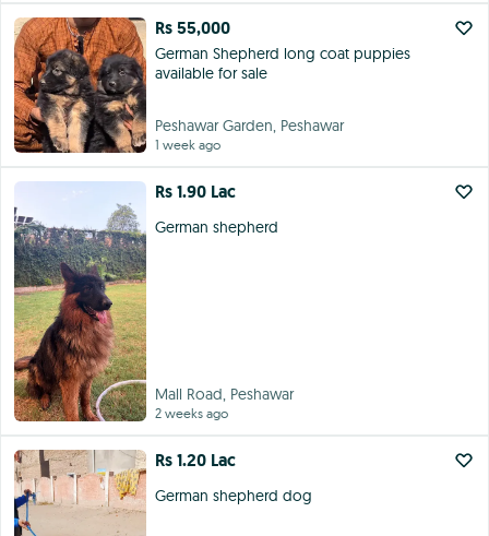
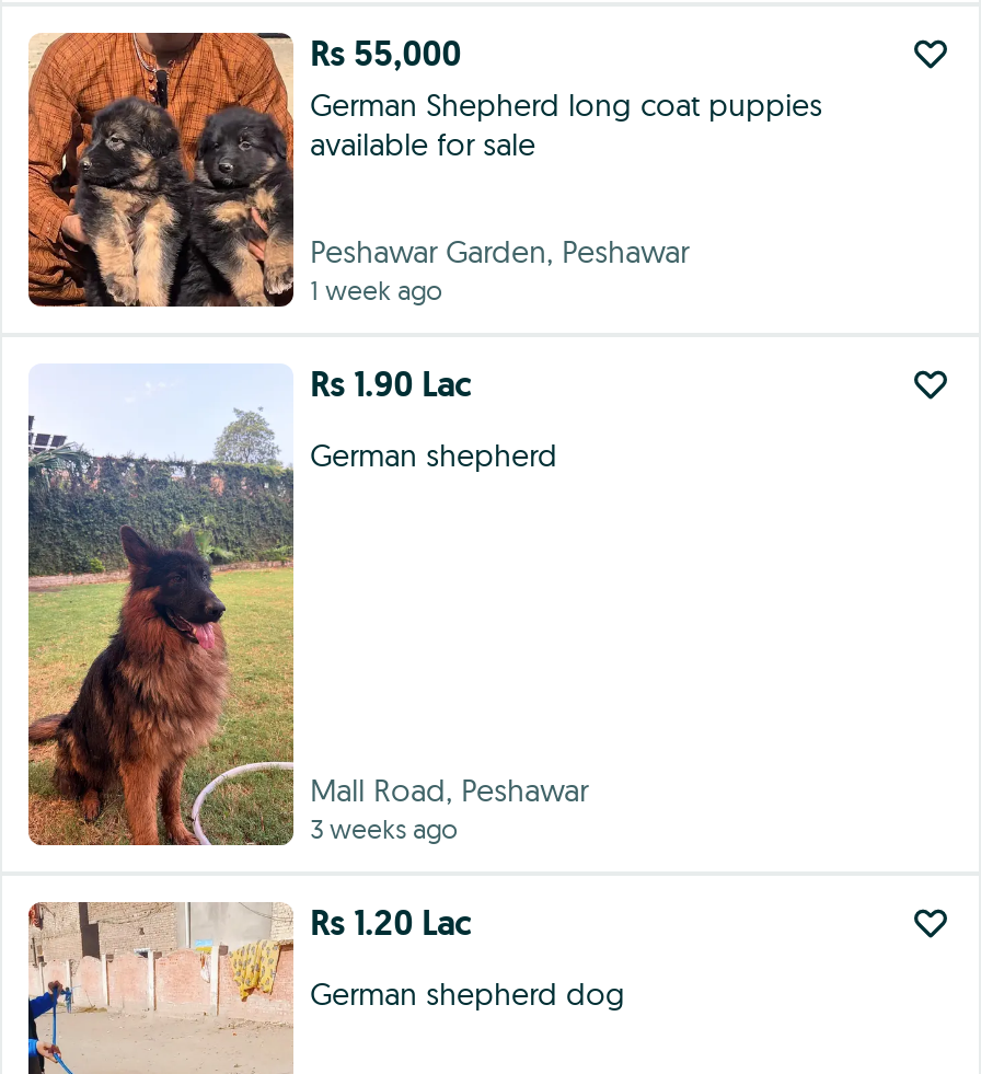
[155,405,228,422] 2 weeks ago -> [310,812,457,845] 3 weeks ago

